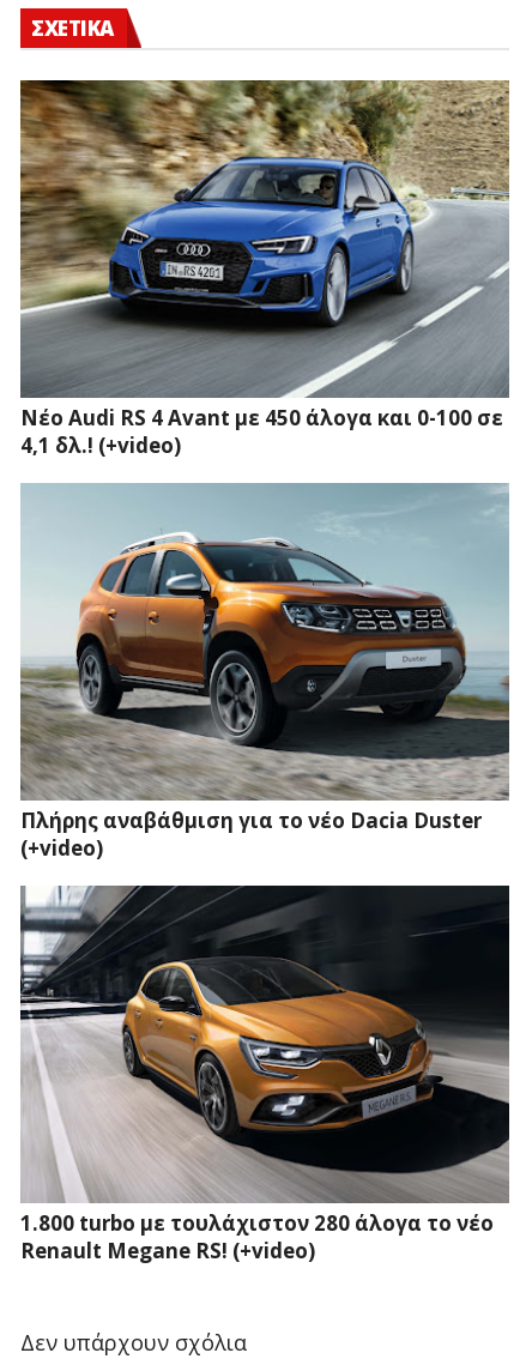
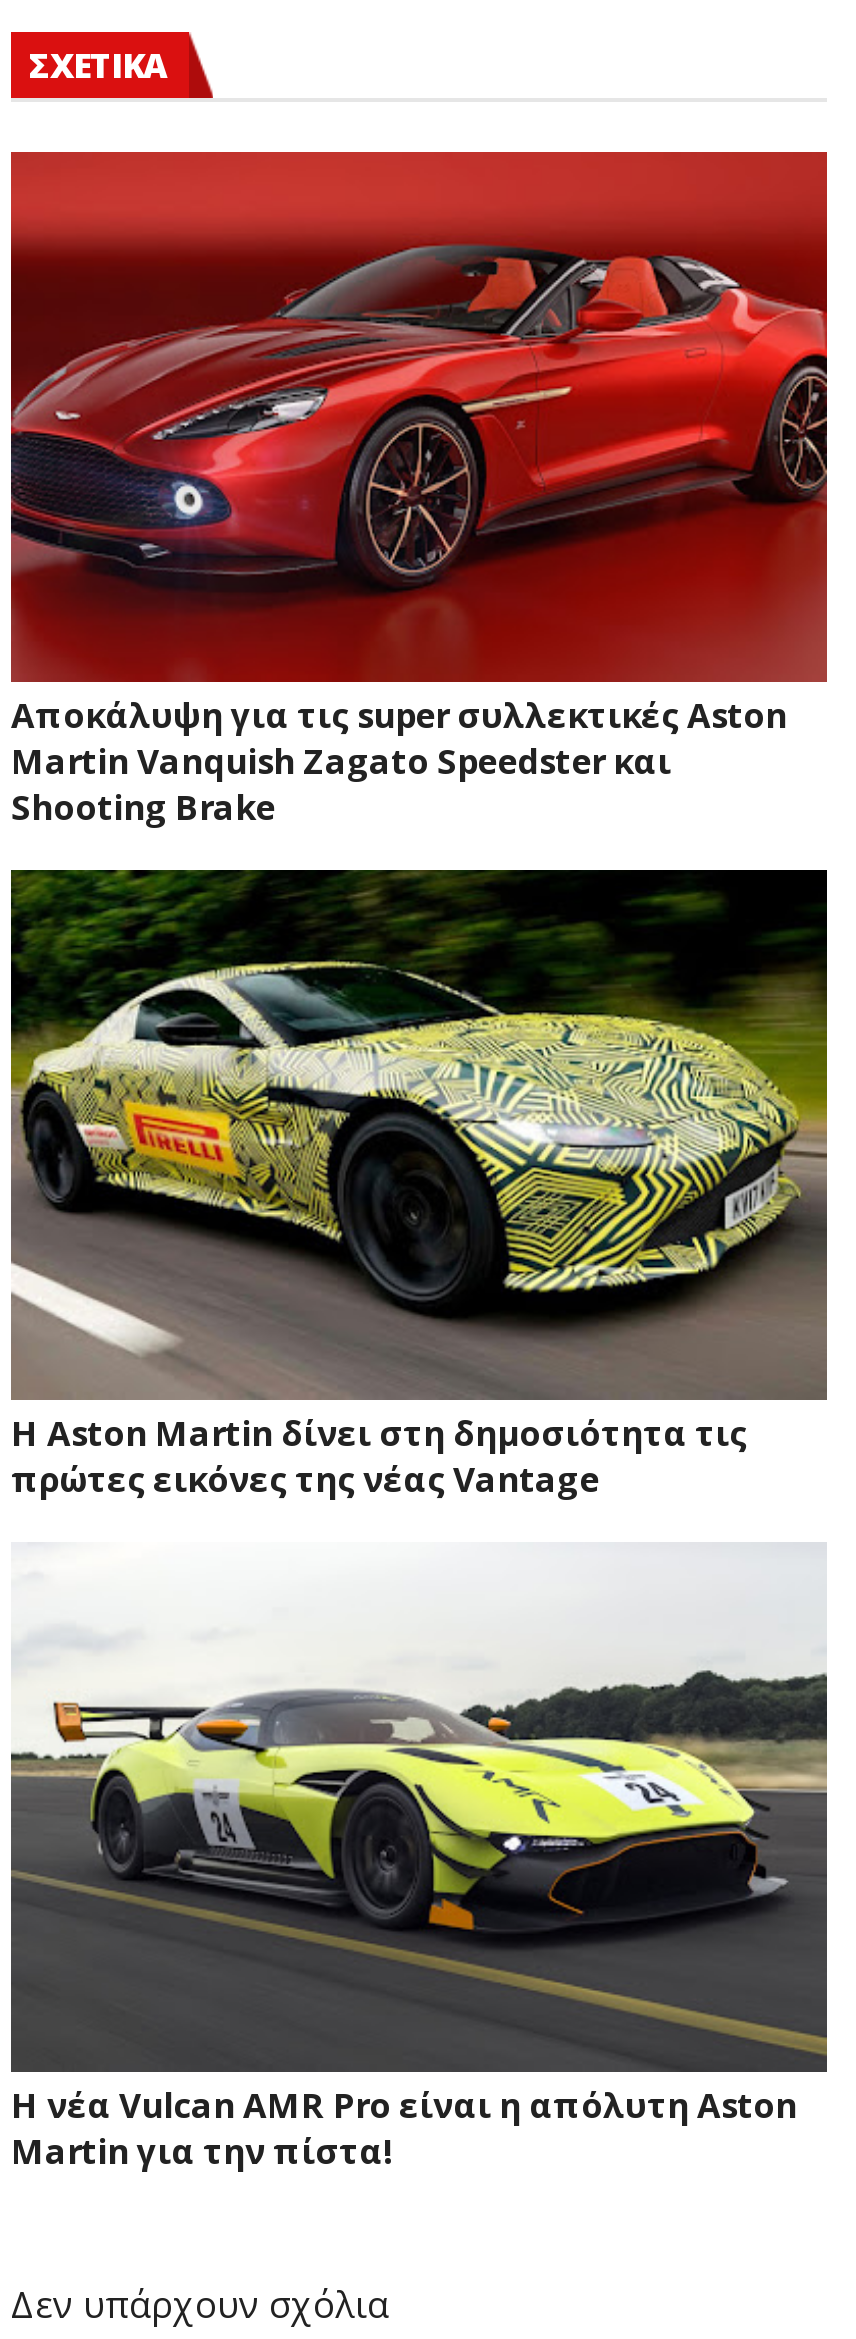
[19,79,510,459] [image] | Νέο Audi RS 4 Avant με 450 άλογα και 0-100 σε | 4,1 δλ.! (+video) -> [9,150,829,830] [image] | Αποκάλυψη για τις super συλλεκτικές Aston | Martin Vanquish Zagato Speedster και | Shooting Brake
[20,483,509,862] [image] | Πλήρης αναβάθμιση για το νέο Dacia Duster | (+video) -> [9,868,829,1503] [image] | H Aston Martin δίνει στη δημοσιότητα τις | πρώτες εικόνες της νέας Vantage
[19,884,510,1265] [image] | 1.800 turbo με τουλάχιστον 280 άλογα το νέο | Renault Megane RS! (+video) -> [11,1542,827,2175] [image] | Η νέα Vulcan AMR Pro είναι η απόλυτη Aston | Martin για την πίστα!

